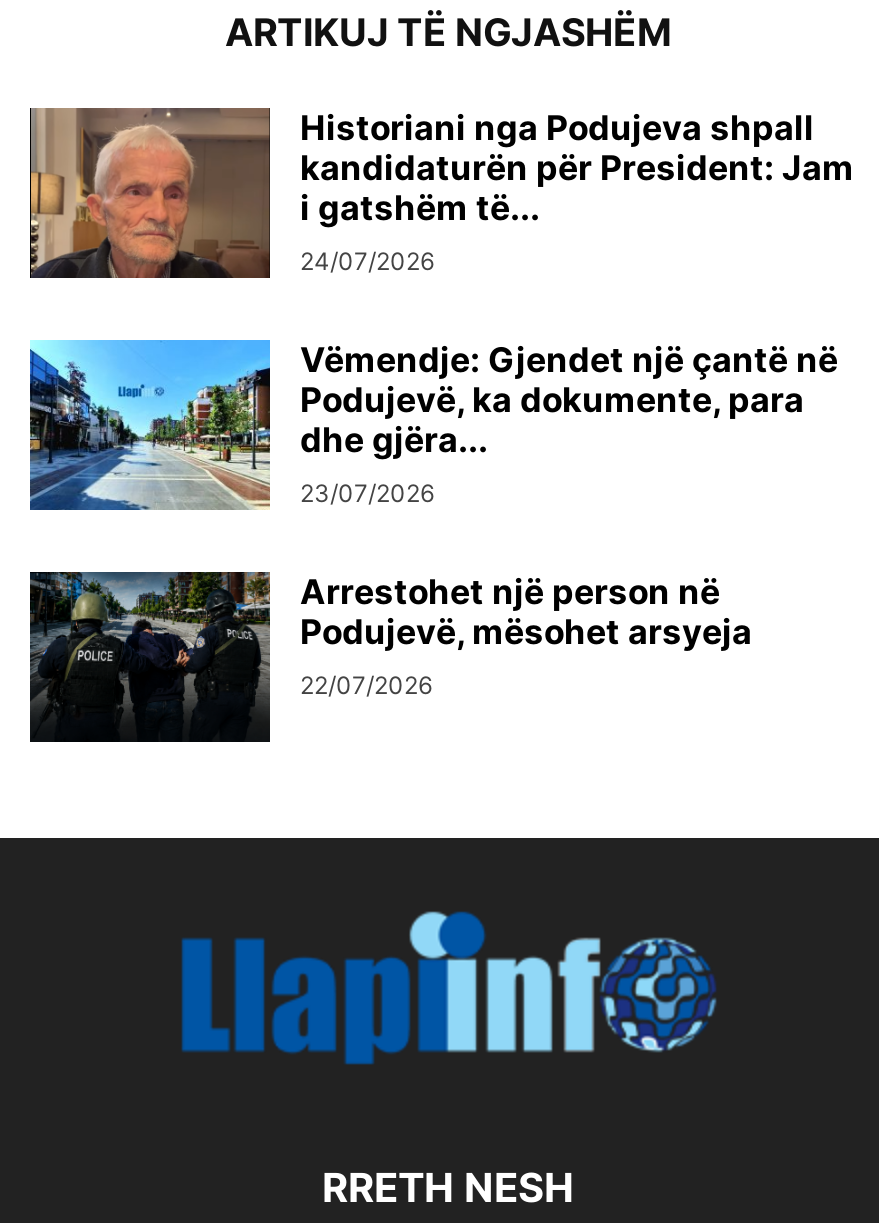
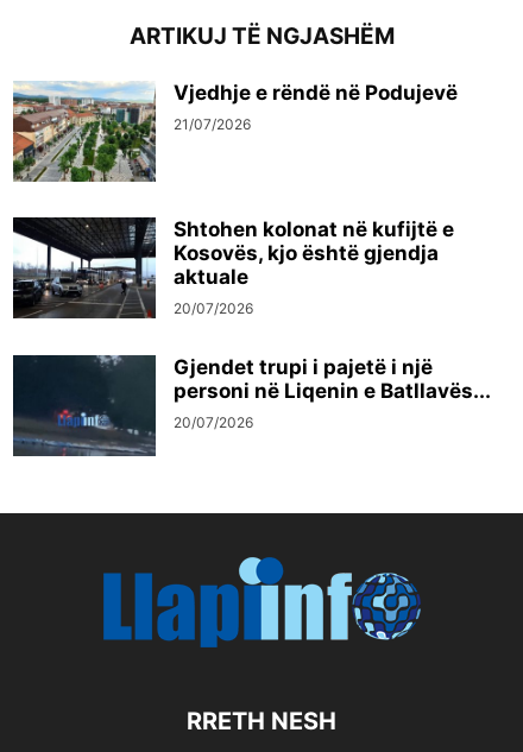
[28,106,854,280] [image] | Historiani nga Podujeva shpall | kandidaturën për President: Jam | i gatshëm të... | 24/07/2026 -> [12,80,458,182] [image] | Vjedhje e rëndë në Podujevë | 21/07/2026
[28,338,838,512] [image] | Vëmendje: Gjendet një çantë në | Podujevë, ka dokumente, para | dhe gjëra... | 23/07/2026 -> [12,216,454,320] [image] | Shtohen kolonat në kufijtë e | Kosovës, kjo është gjendja | aktuale | 20/07/2026
[30,572,752,744] [image] | Arrestohet një person në | Podujevë, mësohet arsyeja | 22/07/2026 -> [13,354,491,457] [image] | Gjendet trupi i pajetë i një | personi në Liqenin e Batllavës... | 20/07/2026

